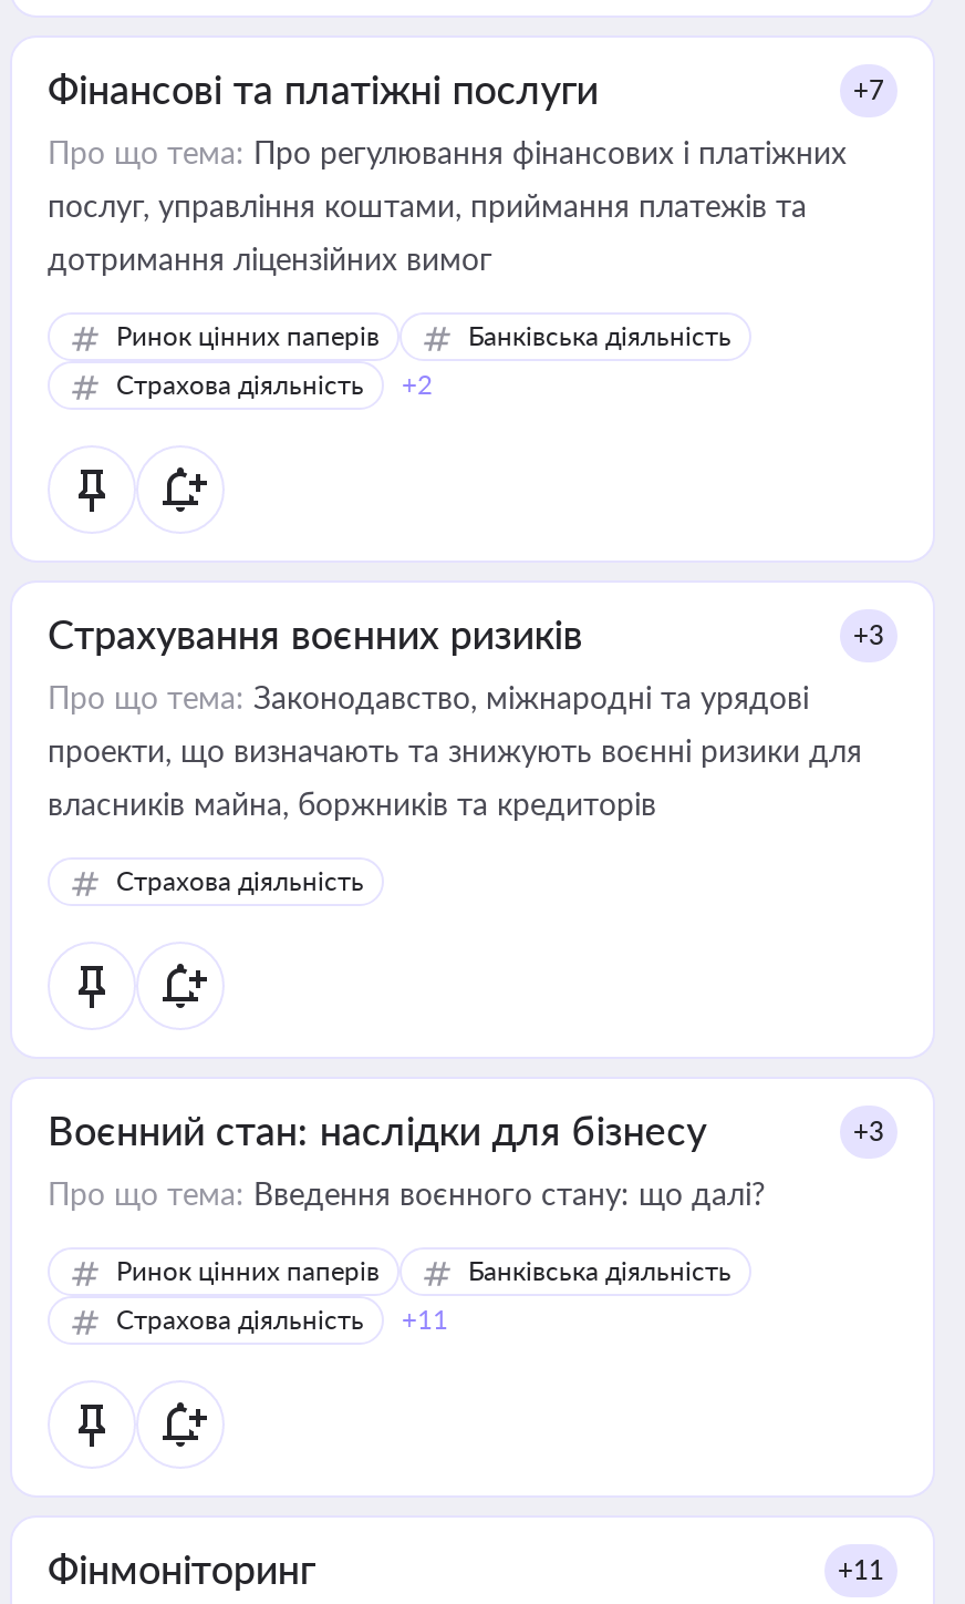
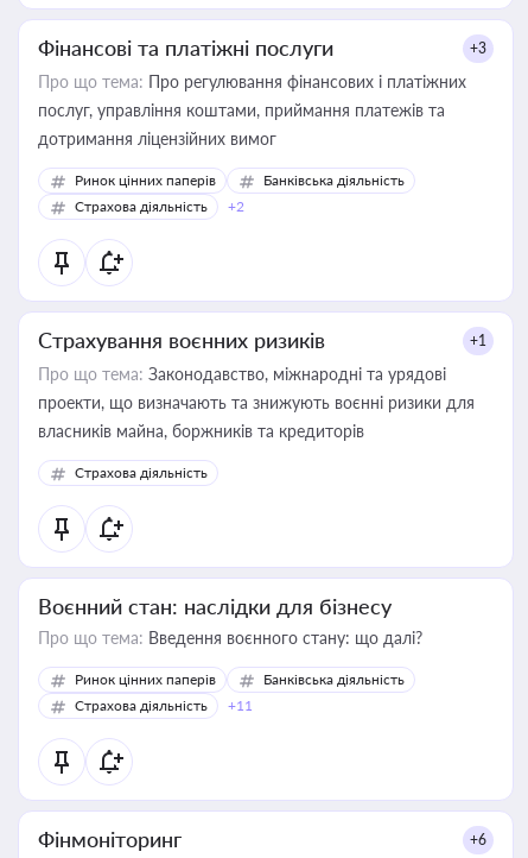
[853,73,884,106] +7 -> [470,39,486,57] +3
[853,618,884,651] +3 -> [470,332,486,349] +1
[853,1114,884,1148] +3 -> none
[838,1553,884,1586] +11 -> [470,831,486,848] +6

